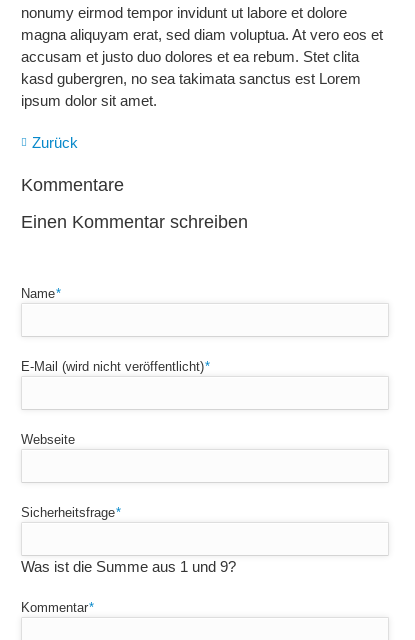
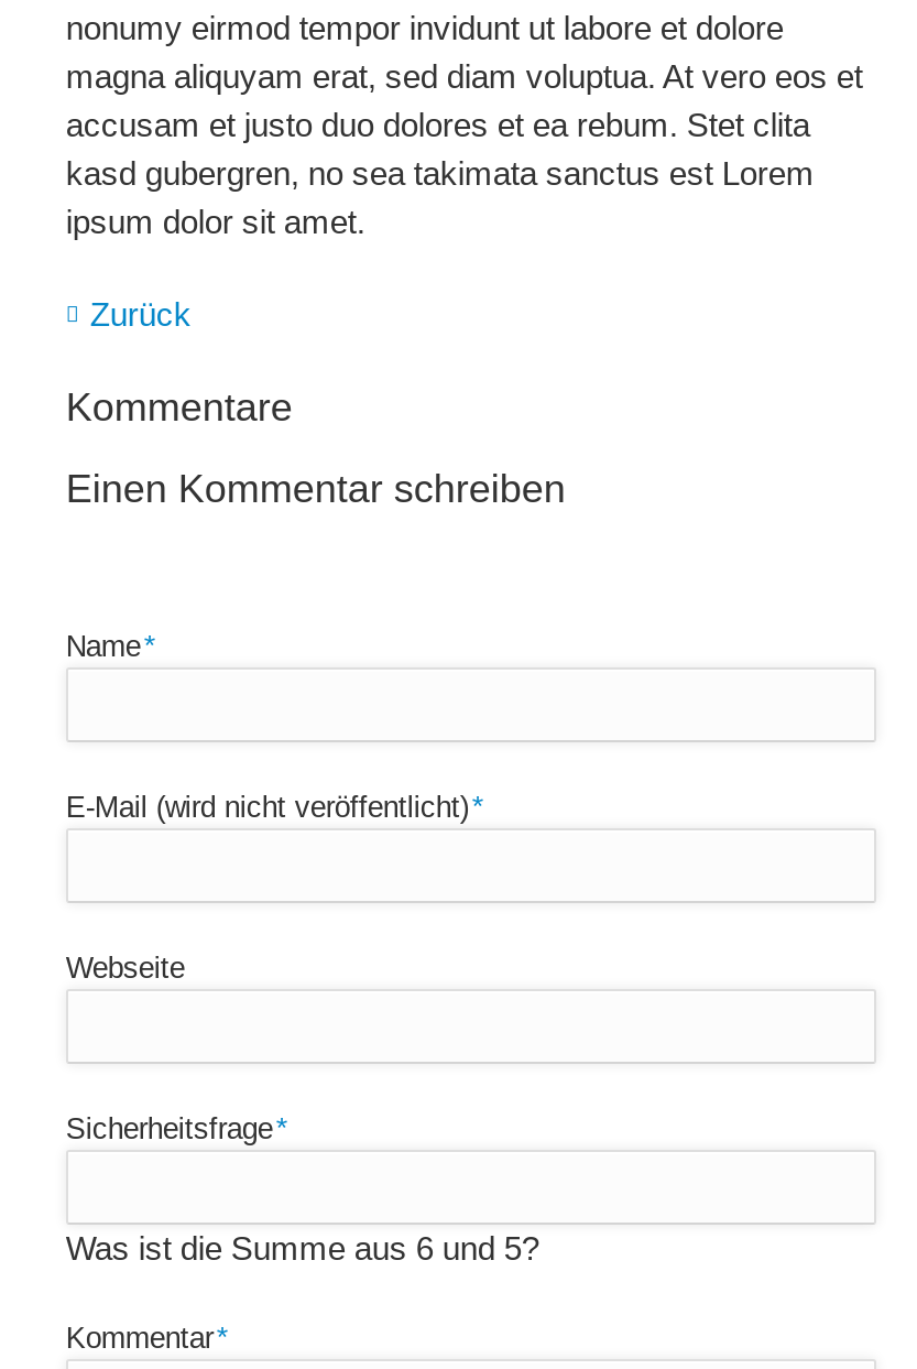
[21,557,236,574] Was ist die Summe aus 1 und 9? -> [66,1228,539,1265] Was ist die Summe aus 6 und 5?

